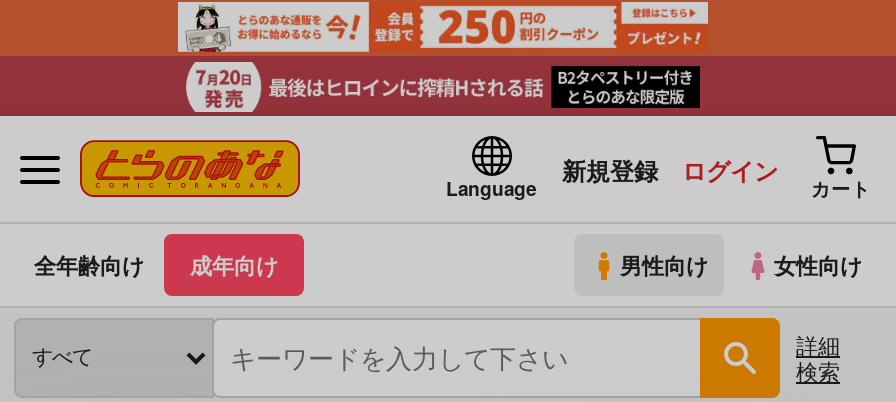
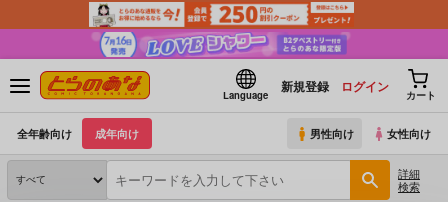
[6,54,890,118] [image] -> [3,28,445,60] [image]

